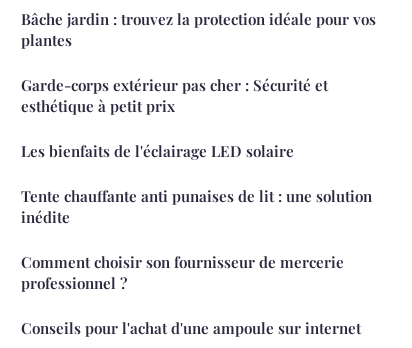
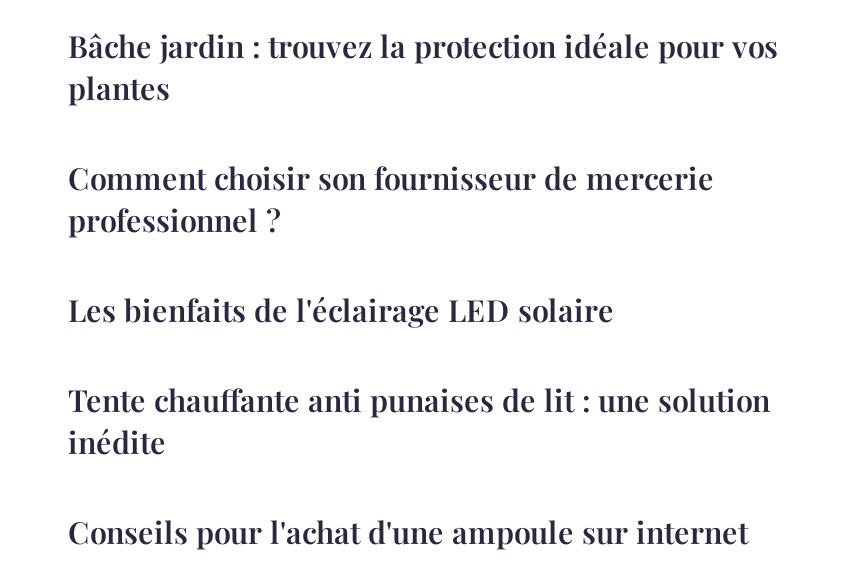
[21,75,328,116] Garde-corps extérieur pas cher : Sécurité et | esthétique à petit prix -> none
moved [21,252,344,293] -> [68,159,714,241]: Comment choisir son fournisseur de mercerie | professionnel ?

